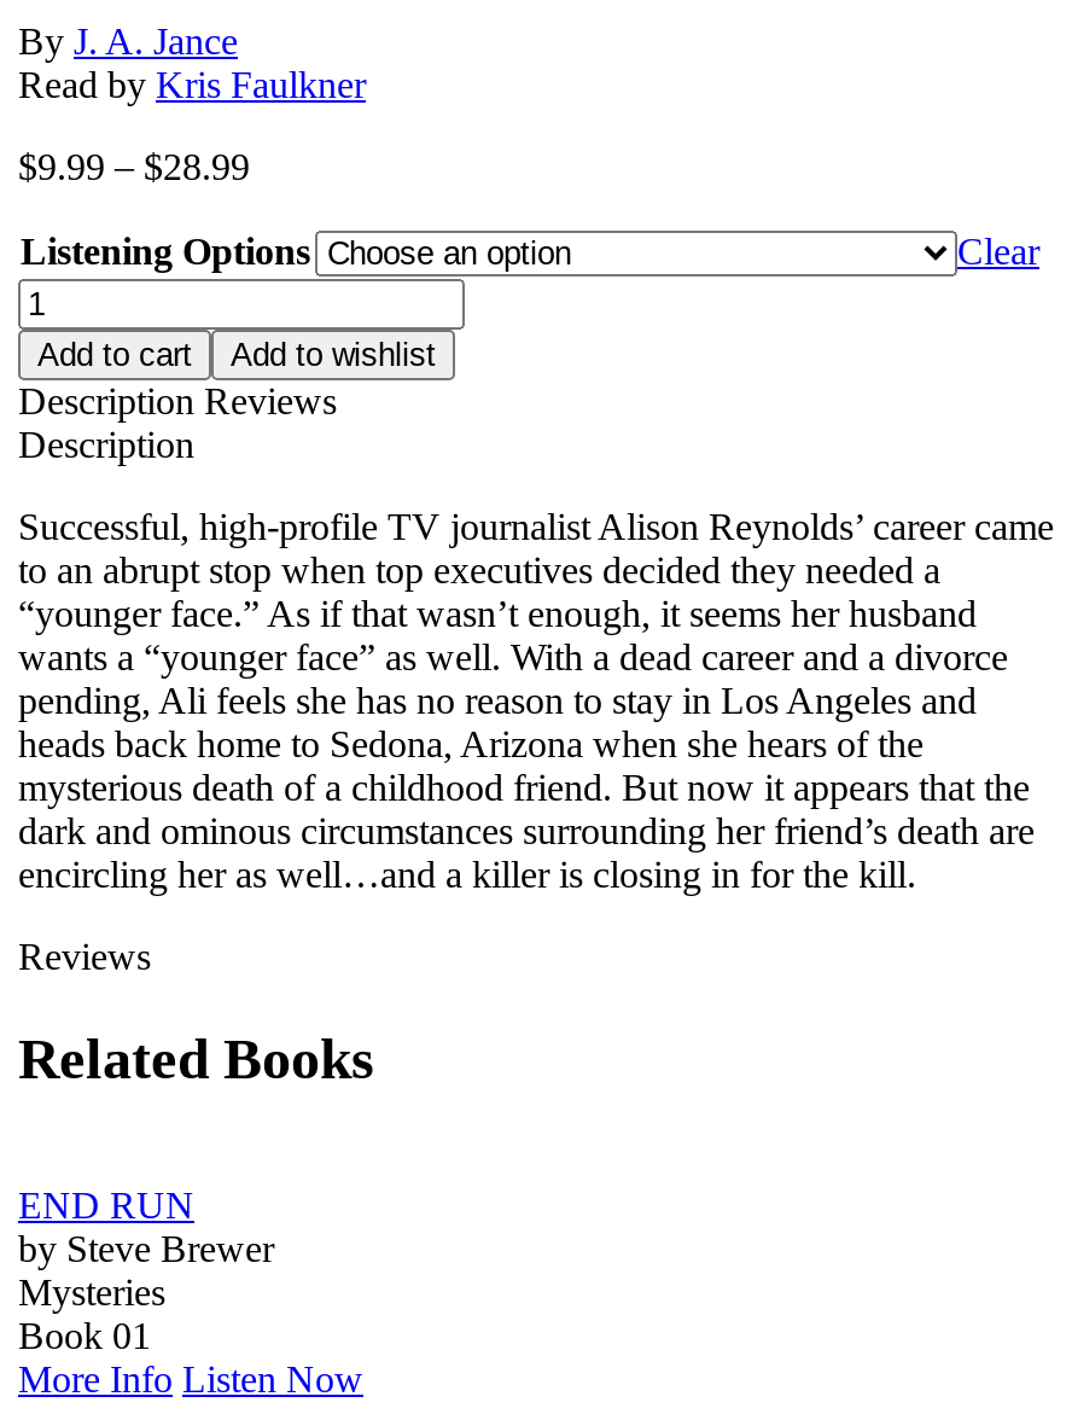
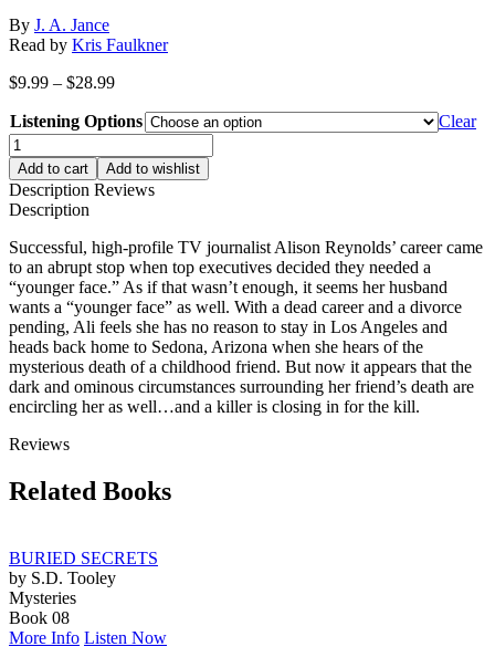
[18,1184,274,1268] END RUN | by Steve Brewer -> [9,548,158,587] BURIED SECRETS | by S.D. Tooley
[18,1314,151,1355] Book 01 -> [9,608,70,627] Book 08

